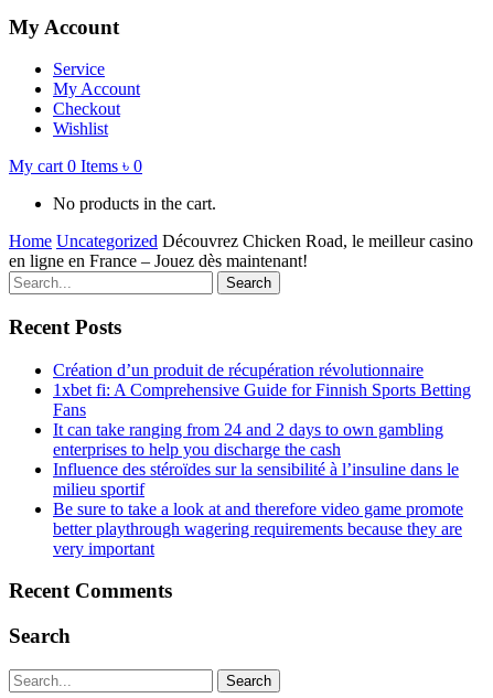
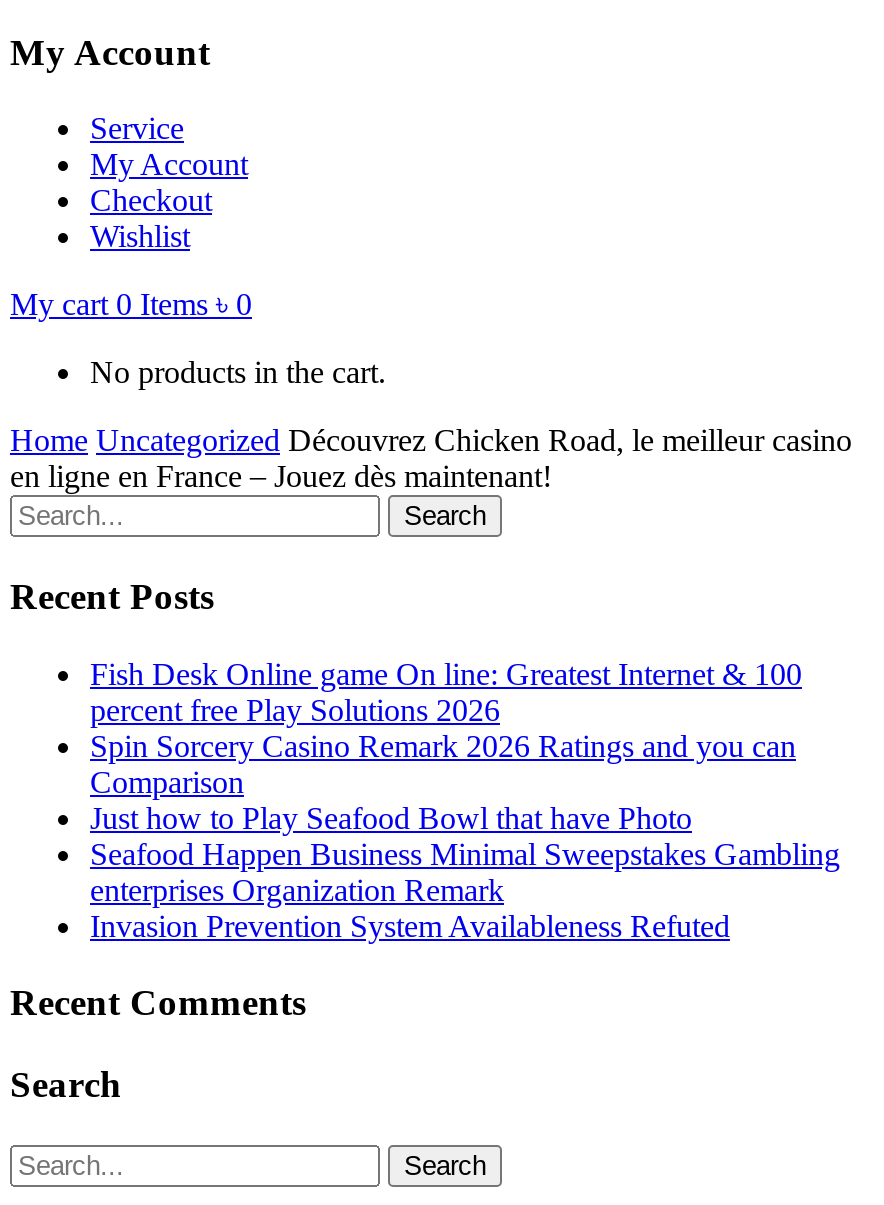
[53,360,471,558] Création d’un produit de récupération révolutionnaire | 1xbet fi: A Comprehensive Guide for Finnish Sports Betting | Fans | It can take ranging from 24 and 2 days to own gambling | enterprises to help you discharge the cash | Influence des stéroïdes sur la sensibilité à l’insuline dans le | milieu sportif | Be sure to take a look at and therefore video game promote | better playthrough wagering requirements because they are | very important -> [90,657,840,943] Fish Desk Online game On line: Greatest Internet & 100 | percent free Play Solutions 2026 | Spin Sorcery Casino Remark 2026 Ratings and you can | Comparison | Just how to Play Seafood Bowl that have Photo | Seafood Happen Business Minimal Sweepstakes Gambling | enterprises Organization Remark | Invasion Prevention System Availableness Refuted

